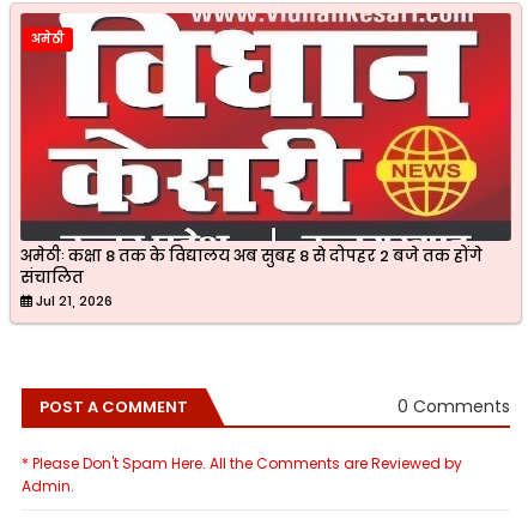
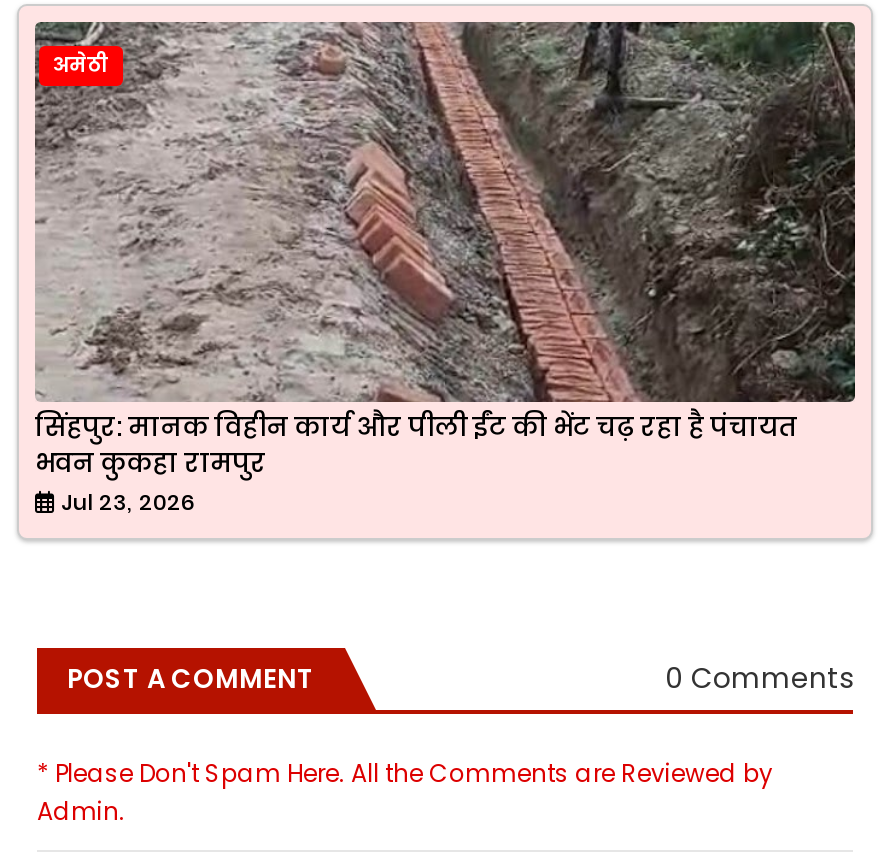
[19,12,512,310] [image] | अमेठीः कक्षा 8 तक के विद्यालय अब सुबह 8 से दोपहर 2 बजे तक होंगे | संचालित | Jul 21, 2026 -> [33,20,857,517] [image] | सिंहपुर: मानक विहीन कार्य और पीली ईंट की भेंट चढ़ रहा है पंचायत | भवन कुकहा रामपुर | Jul 23, 2026

